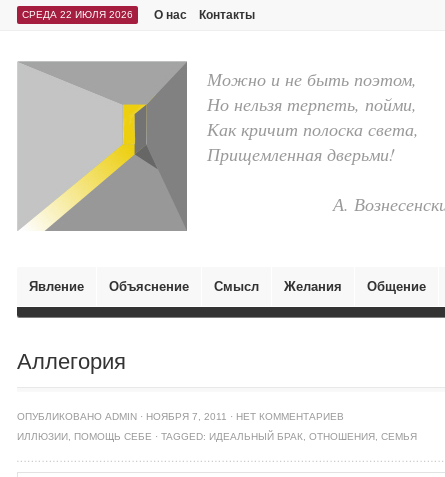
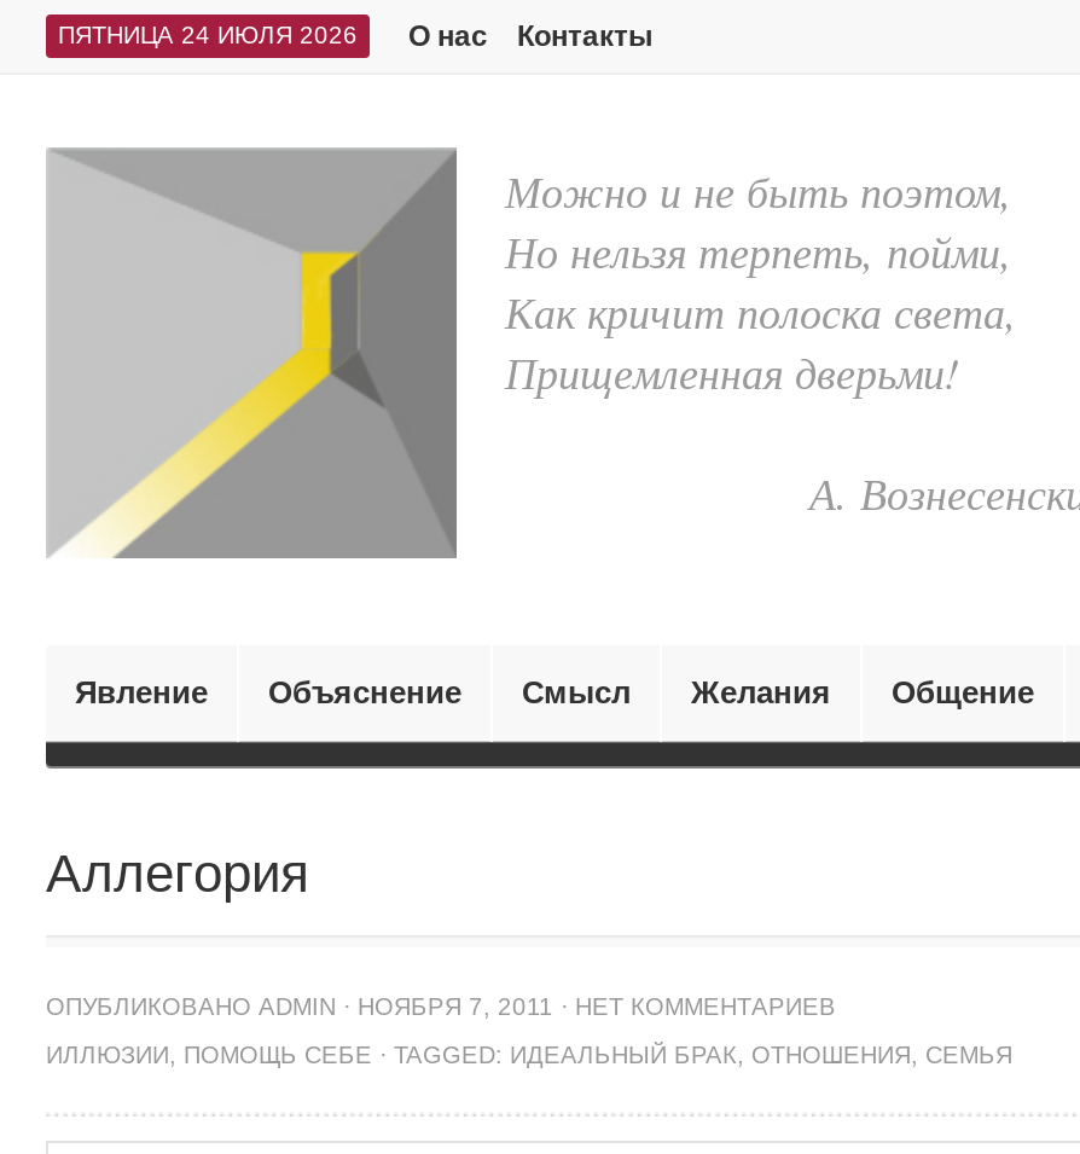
[22,8,255,22] СРЕДА 22 ИЮЛЯ 2026 О нас Контакты -> [58,19,652,53] ПЯТНИЦА 24 ИЮЛЯ 2026 О нас Контакты

